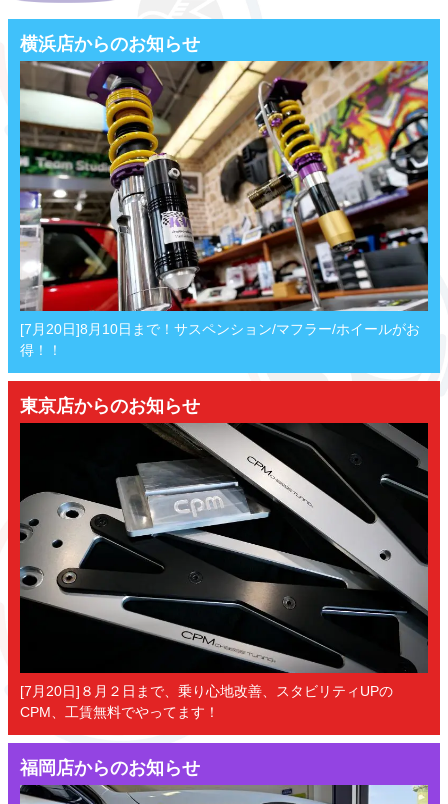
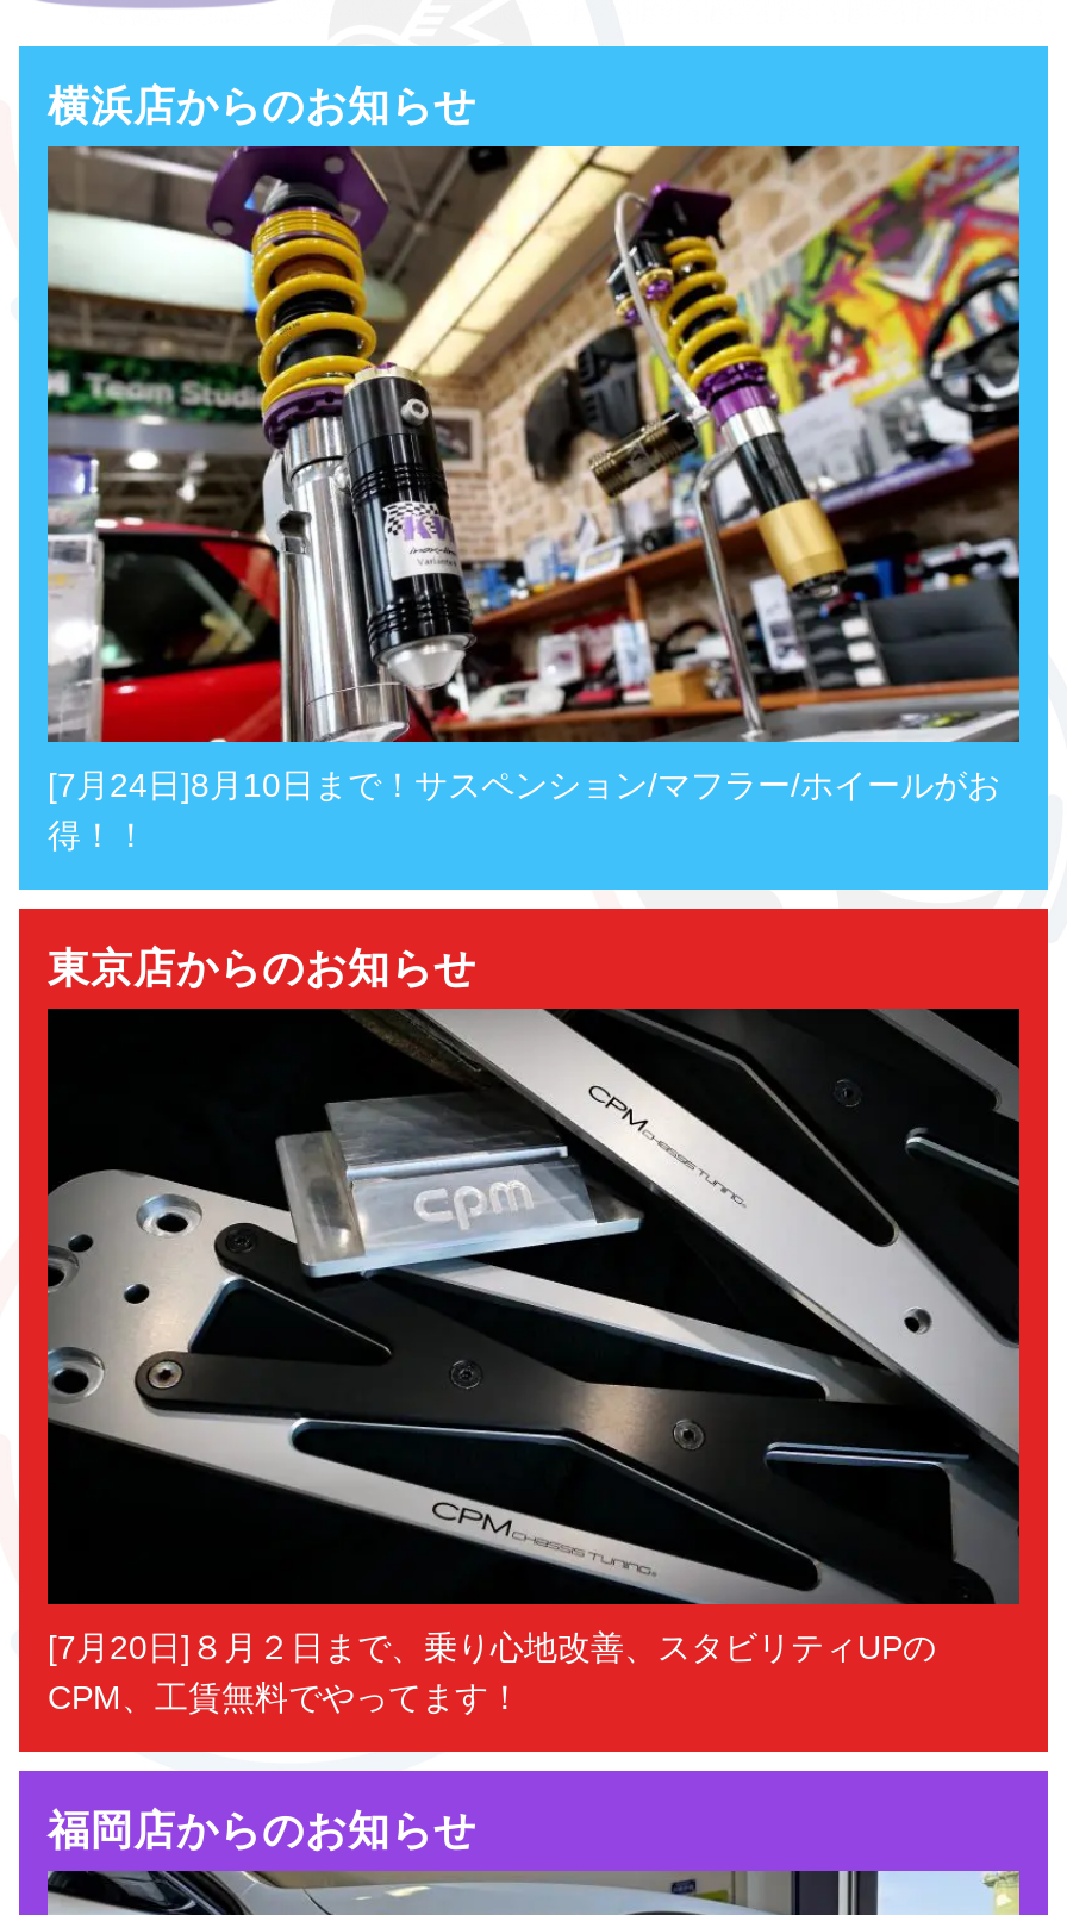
[20,321,420,337] [7月20日]8月10日まで！サスペンション/マフラー/ホイールがお -> [48,766,1000,804] [7月24日]8月10日まで！サスペンション/マフラー/ホイールがお

